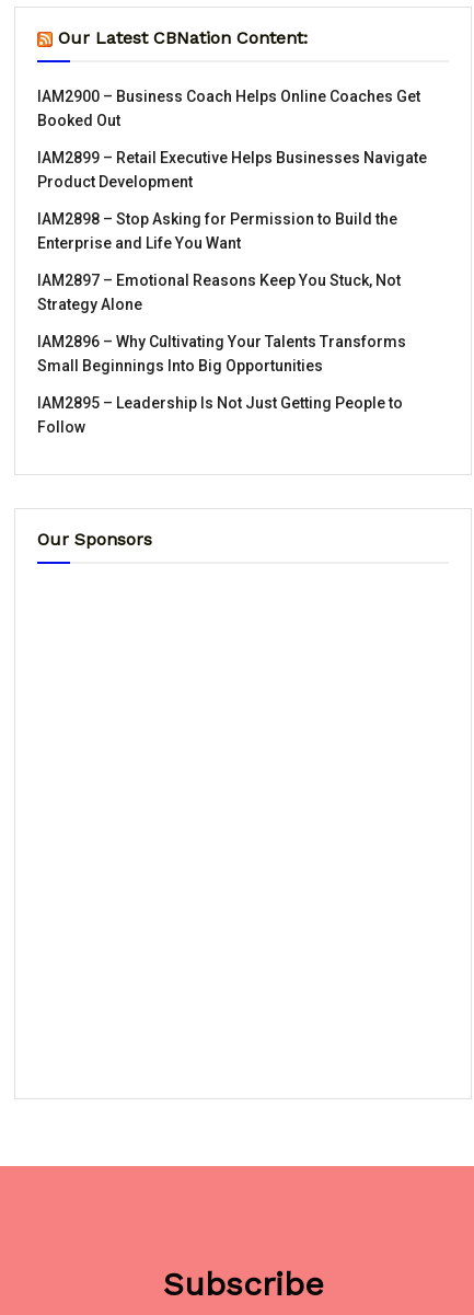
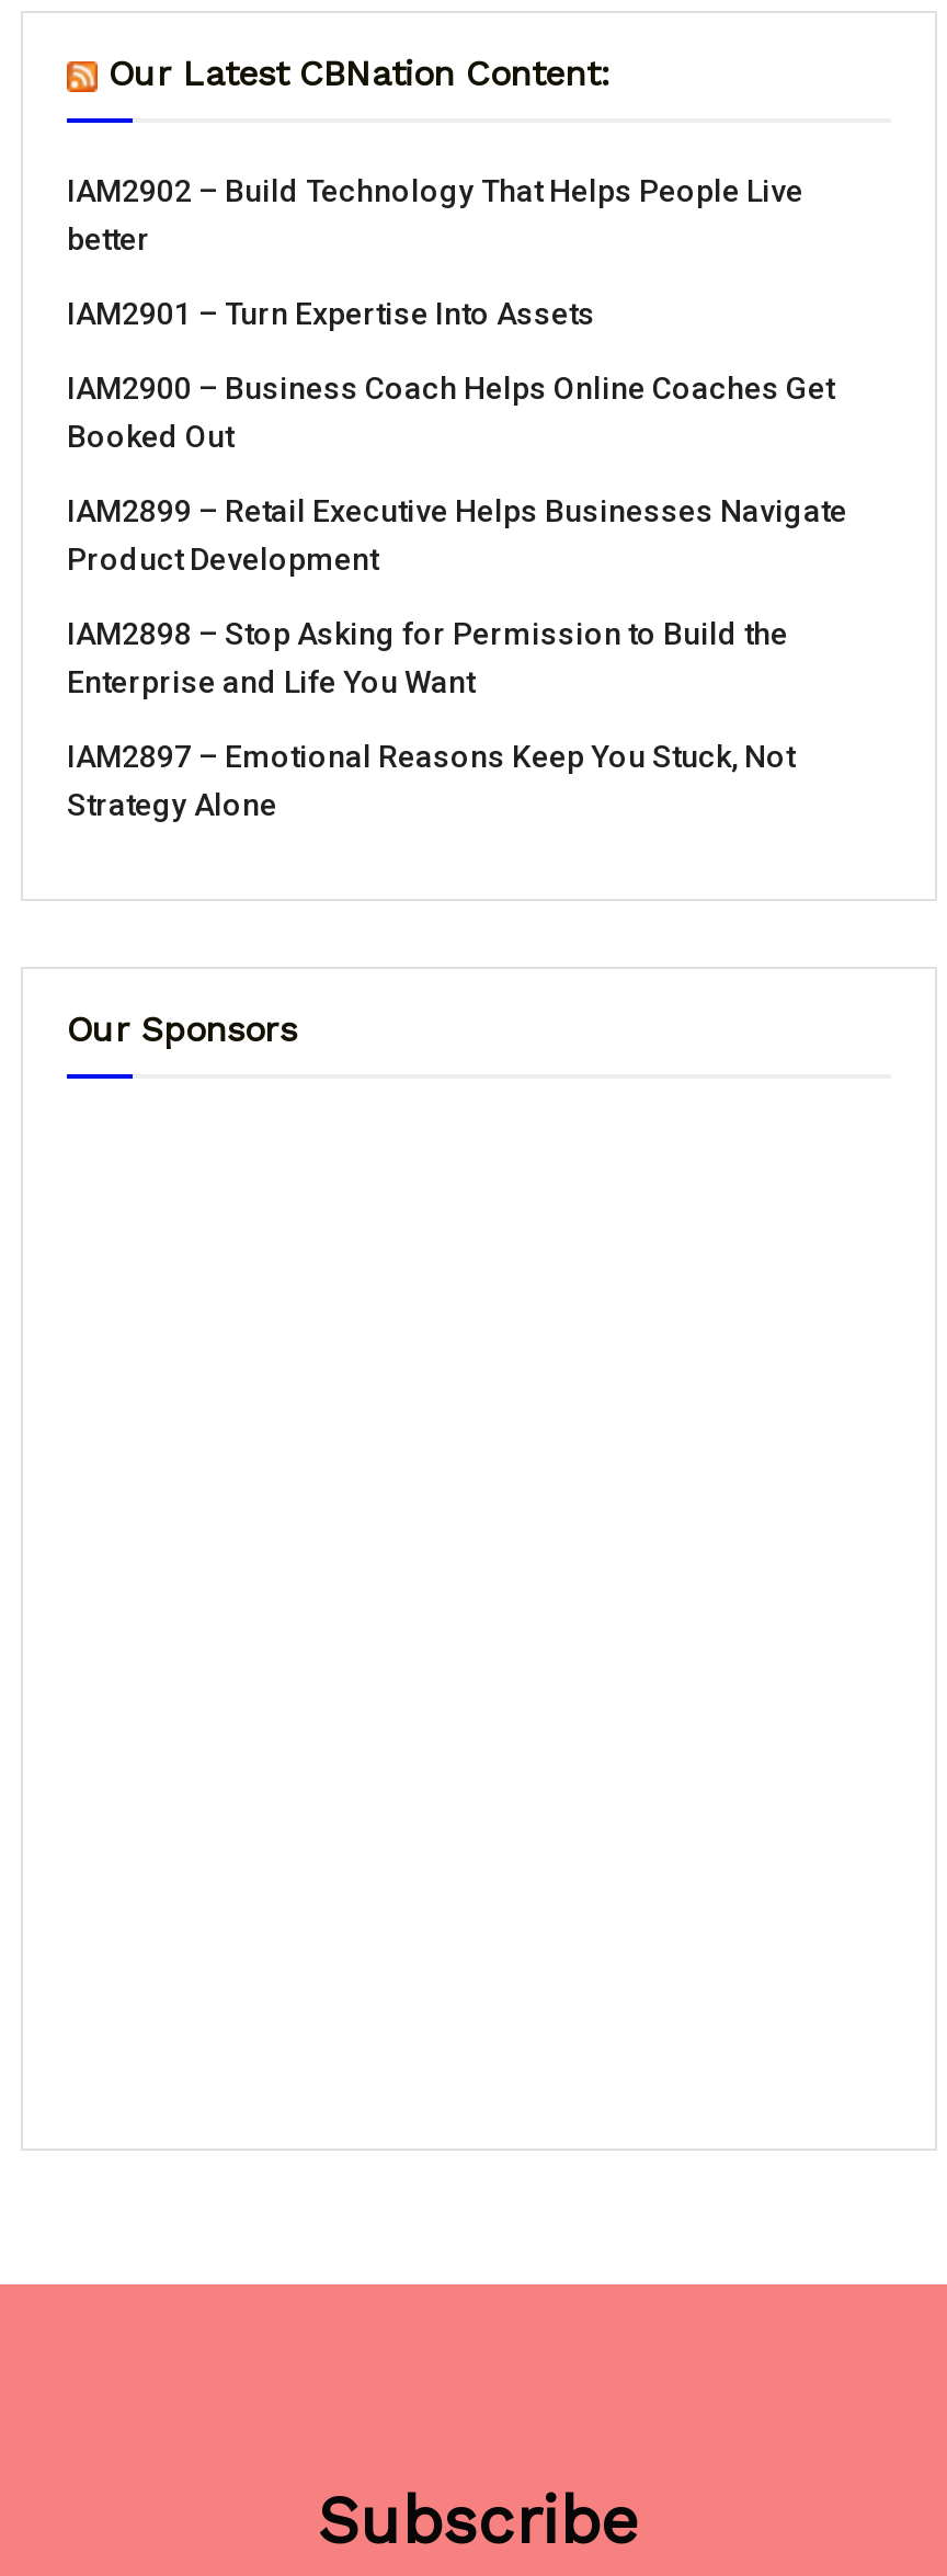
none -> [67,173,803,330] IAM2902 – Build Technology That Helps People Live | better | IAM2901 – Turn Expertise Into Assets
moved [37,87,427,313] -> [67,370,847,821]: IAM2900 – Business Coach Helps Online Coaches Get | Booked Out | IAM2899 – Retail Executive Helps Businesses Navigate | Product Development | IAM2898 – Stop Asking for Permission to Build the | Enterprise and Life You Want | IAM2897 – Emotional Reasons Keep You Stuck, Not | Strategy Alone
[37,333,406,435] IAM2896 – Why Cultivating Your Talents Transforms | Small Beginnings Into Big Opportunities | IAM2895 – Leadership Is Not Just Getting People to | Follow -> none

